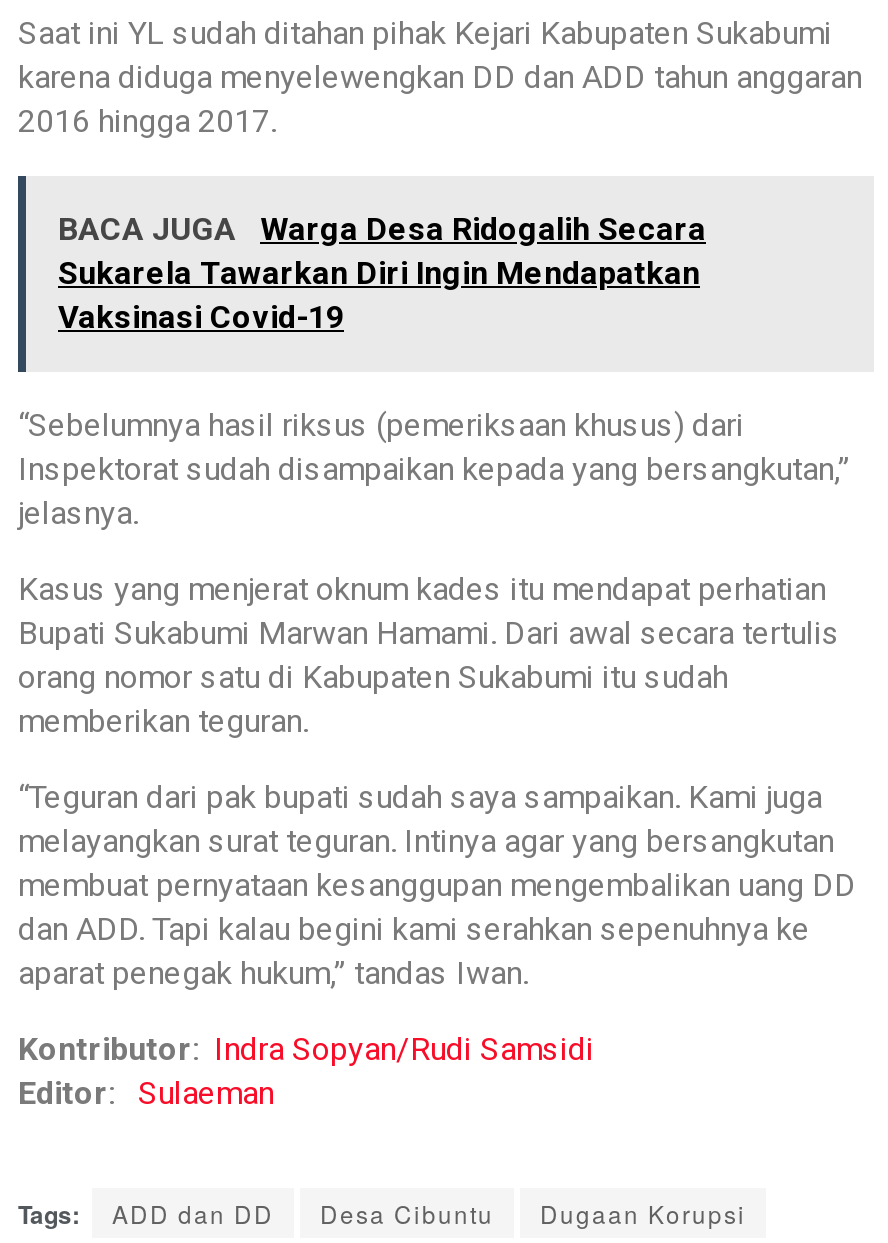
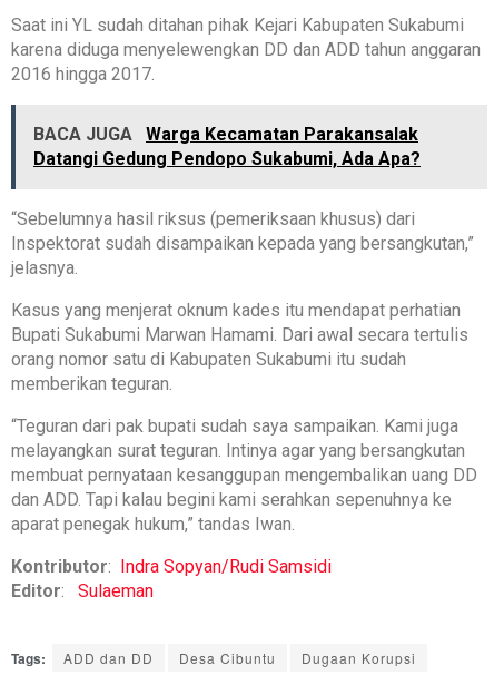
[58,211,706,337] BACA JUGA Warga Desa Ridogalih Secara | Sukarela Tawarkan Diri Ingin Mendapatkan | Vaksinasi Covid-19 -> [33,124,421,170] BACA JUGA Warga Kecamatan Parakansalak | Datangi Gedung Pendopo Sukabumi, Ada Apa?

